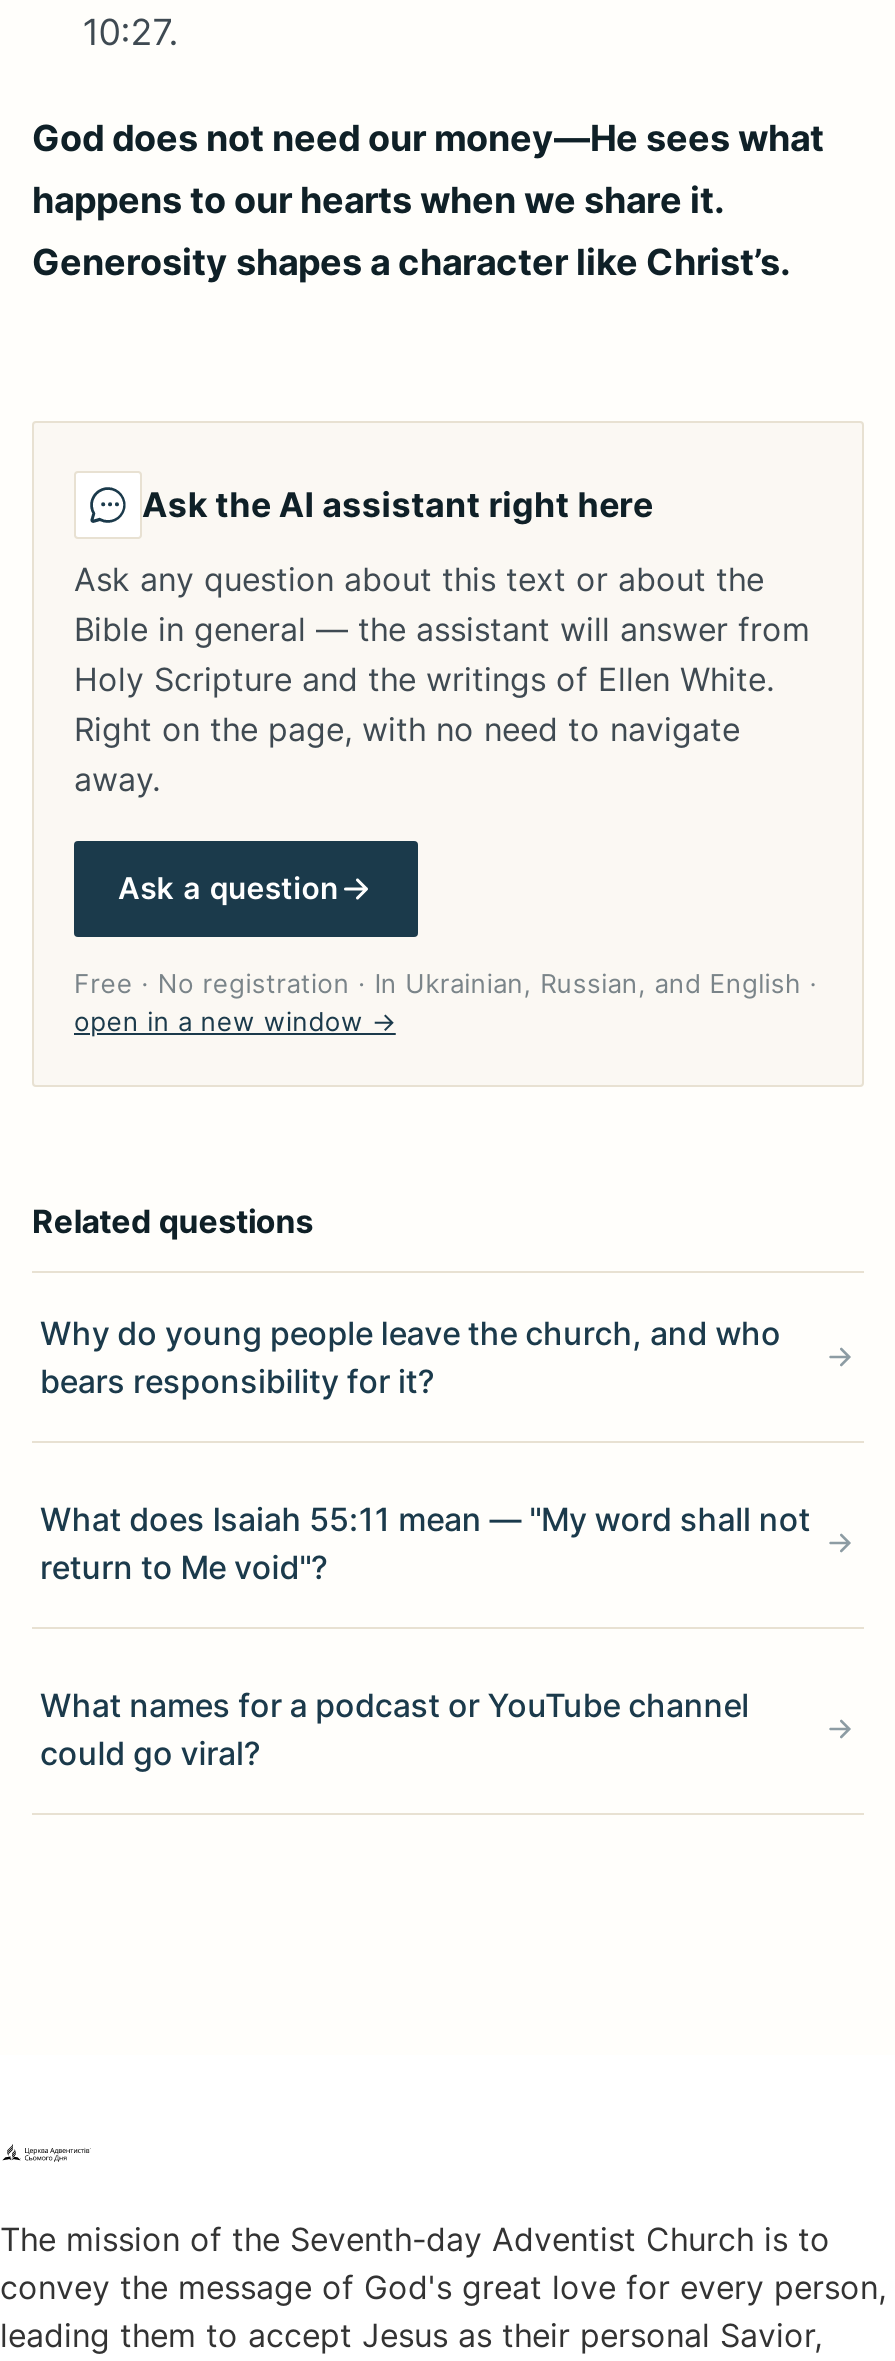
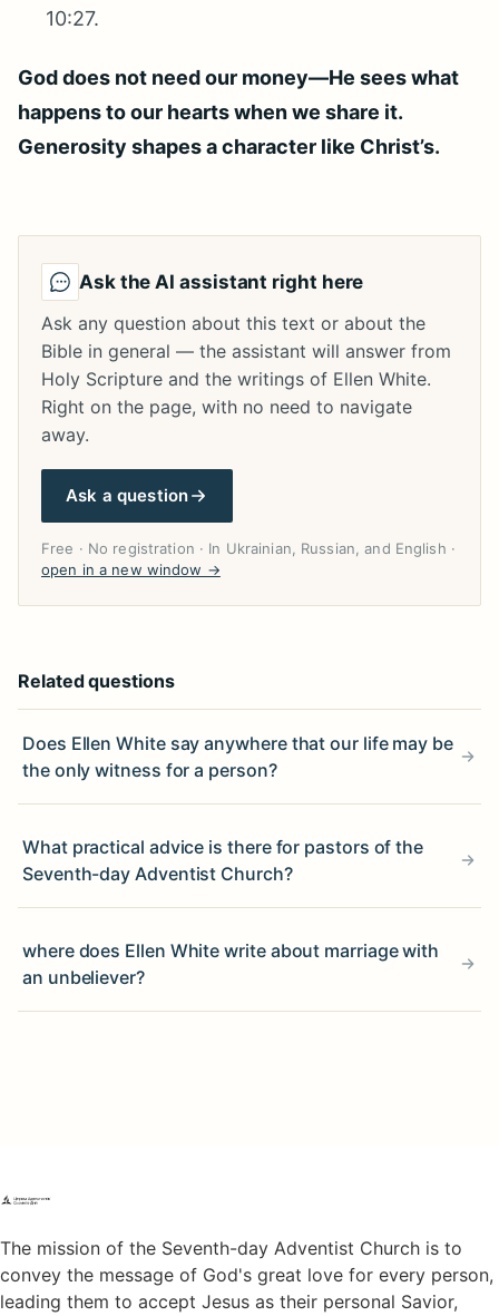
[40,1313,781,1401] Why do young people leave the church, and who | bears responsibility for it? -> [22,732,453,781] Does Ellen White say anywhere that our life may be | the only witness for a person?
[40,1499,810,1587] What does Isaiah 55:11 mean — "My word shall not | return to Me void"? -> [22,836,423,885] What practical advice is there for pastors of the | Seventh-day Adventist Church?
[40,1685,749,1773] What names for a podcast or YouTube channel | could go viral? -> [22,939,439,988] where does Ellen White write about marriage with | an unbeliever?

